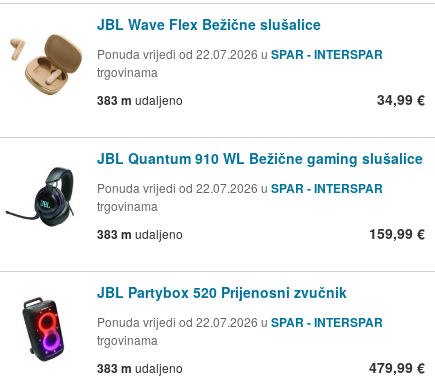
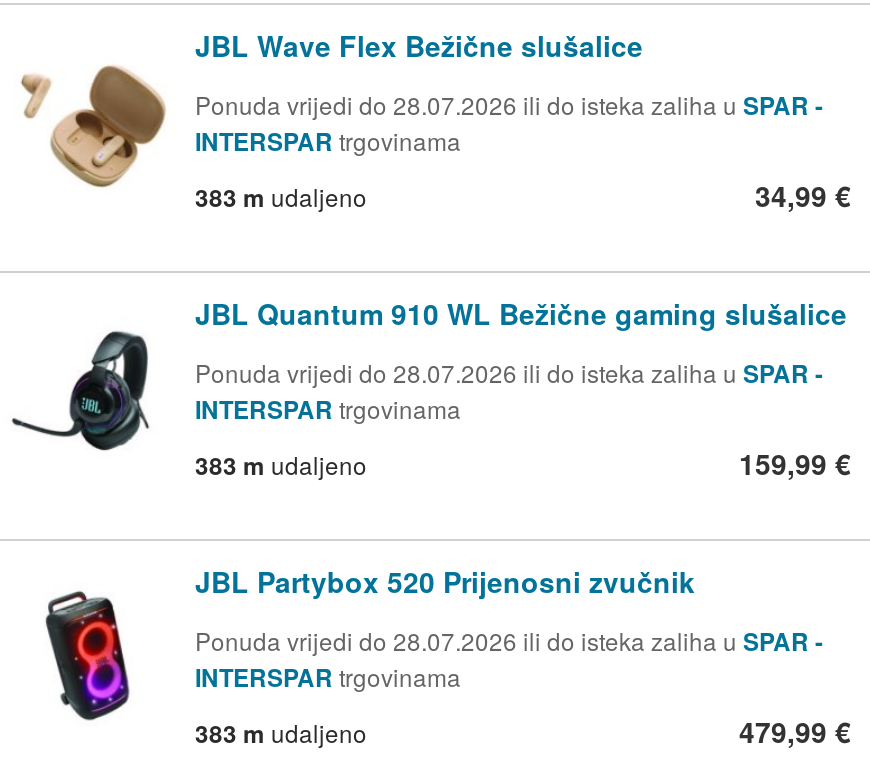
[97,45,383,80] Ponuda vrijedi od 22.07.2026 u SPAR - INTERSPAR | trgovinama -> [195,87,823,159] Ponuda vrijedi do 28.07.2026 ili do isteka zaliha u SPAR - | INTERSPAR trgovinama
[97,179,383,214] Ponuda vrijedi od 22.07.2026 u SPAR - INTERSPAR | trgovinama -> [195,355,823,427] Ponuda vrijedi do 28.07.2026 ili do isteka zaliha u SPAR - | INTERSPAR trgovinama
[97,313,383,348] Ponuda vrijedi od 22.07.2026 u SPAR - INTERSPAR | trgovinama -> [195,623,823,695] Ponuda vrijedi do 28.07.2026 ili do isteka zaliha u SPAR - | INTERSPAR trgovinama

